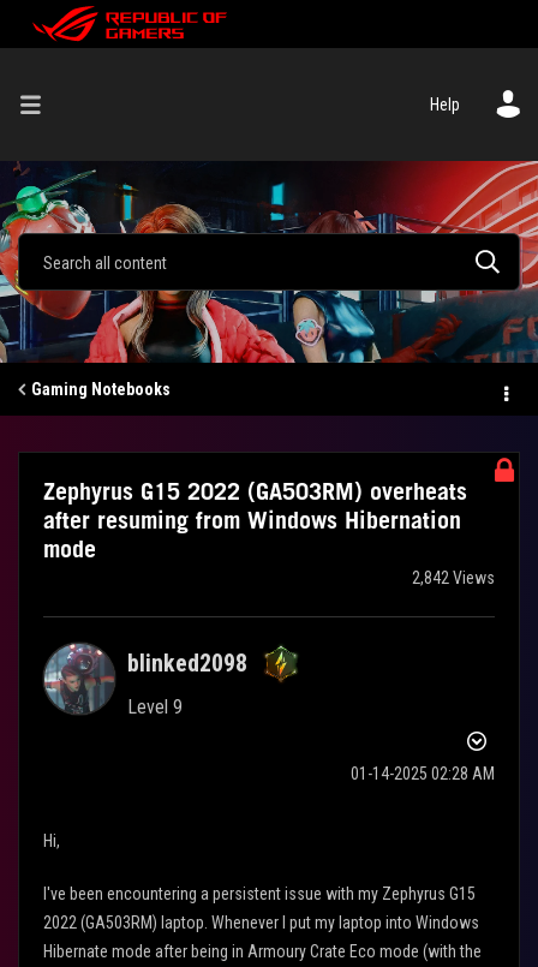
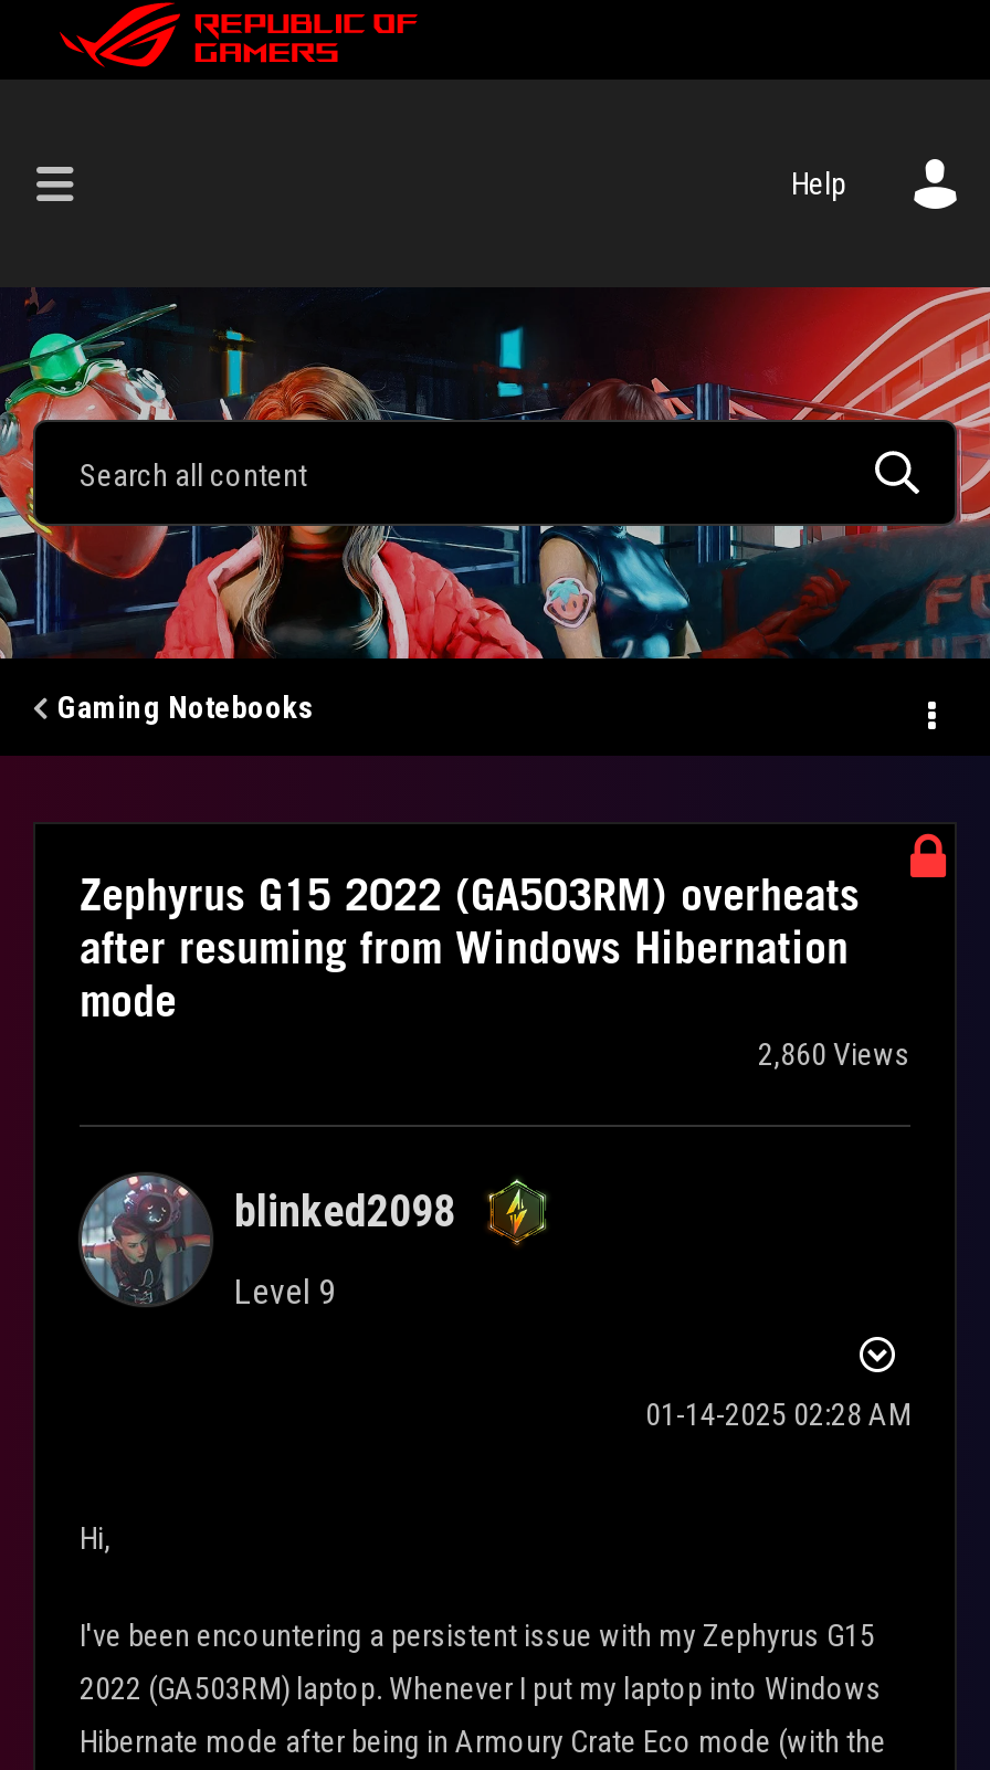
[412,568,495,587] 2,842 Views -> [758,1036,910,1072] 2,860 Views

